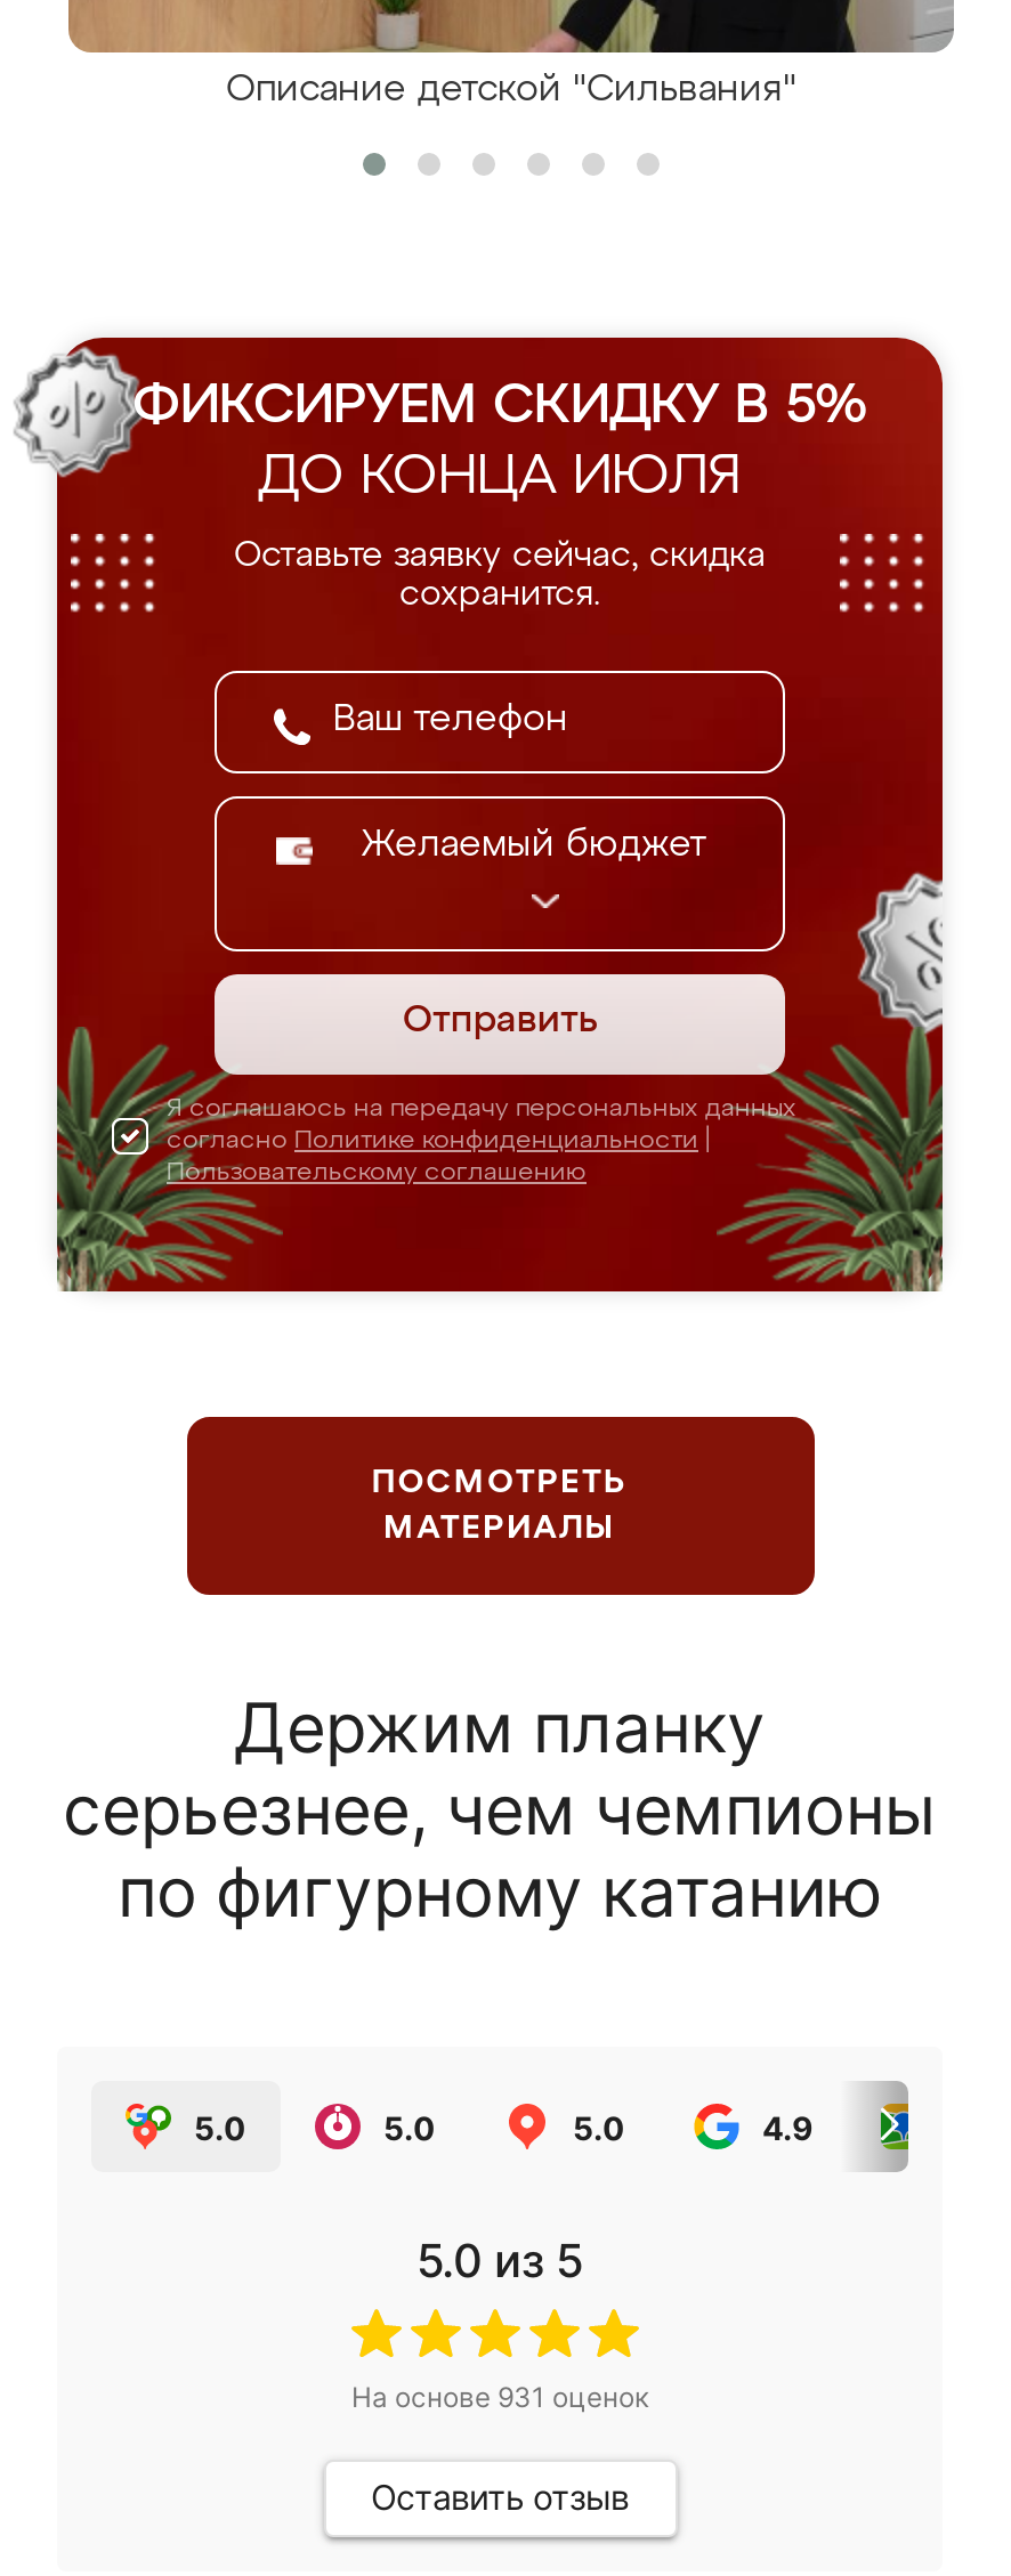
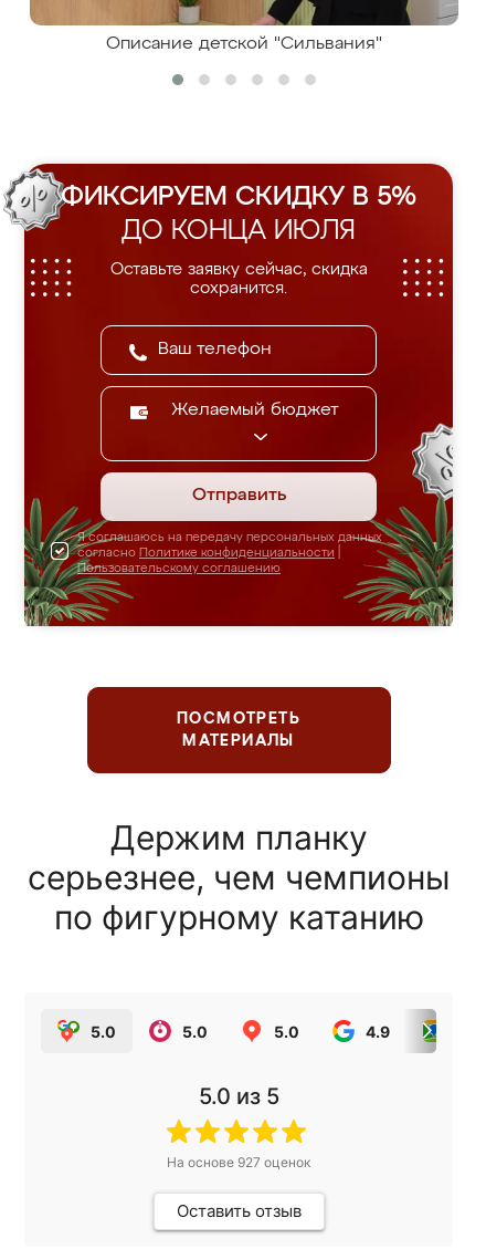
[351,2380,648,2414] На основе 931 оценок -> [167,1154,310,1170] На основе 927 оценок

